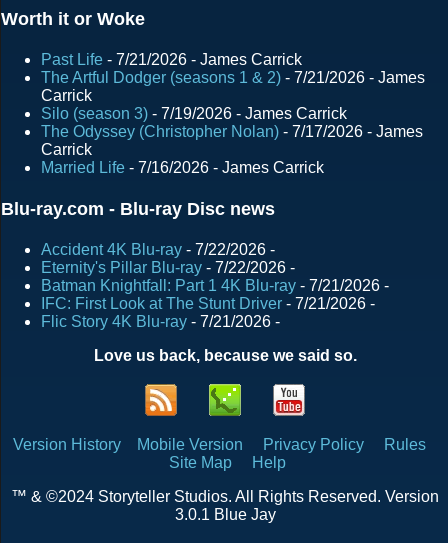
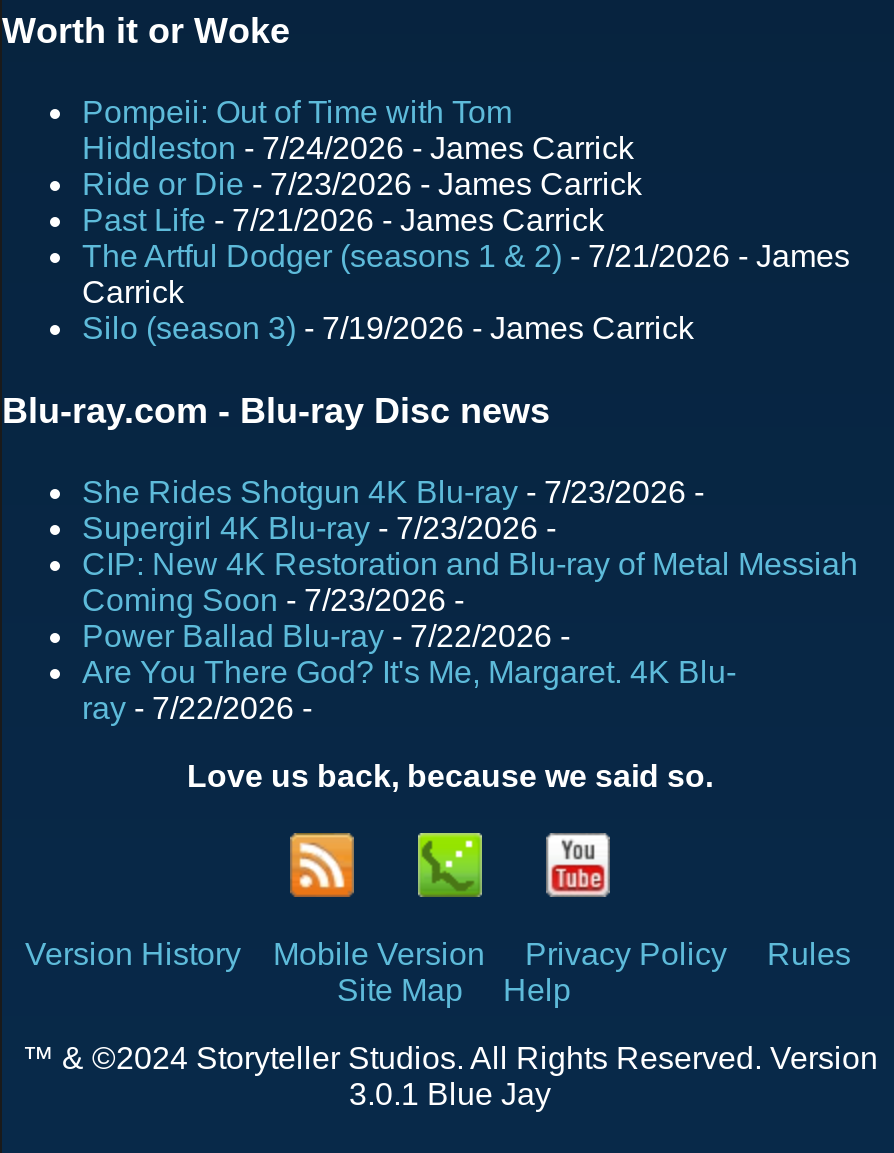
none -> [82,95,642,201] Pompeii: Out of Time with Tom | Hiddleston - 7/24/2026 - James Carrick | Ride or Die - 7/23/2026 - James Carrick
moved [41,51,425,122] -> [82,203,850,345]: Past Life - 7/21/2026 - James Carrick | The Artful Dodger (seasons 1 & 2) - 7/21/2026 - James | Carrick | Silo (season 3) - 7/19/2026 - James Carrick
[41,123,423,176] The Odyssey (Christopher Nolan) - 7/17/2026 - James | Carrick | Married Life - 7/16/2026 - James Carrick -> none
[41,241,393,330] Accident 4K Blu-ray - 7/22/2026 - | Eternity's Pillar Blu-ray - 7/22/2026 - | Batman Knightfall: Part 1 4K Blu-ray - 7/21/2026 - | IFC: First Look at The Stunt Driver - 7/21/2026 - | Flic Story 4K Blu-ray - 7/21/2026 - -> [82,475,858,725] She Rides Shotgun 4K Blu-ray - 7/23/2026 - | Supergirl 4K Blu-ray - 7/23/2026 - | CIP: New 4K Restoration and Blu-ray of Metal Messiah | Coming Soon - 7/23/2026 - | Power Ballad Blu-ray - 7/22/2026 - | Are You There God? It's Me, Margaret. 4K Blu- | ray - 7/22/2026 -

